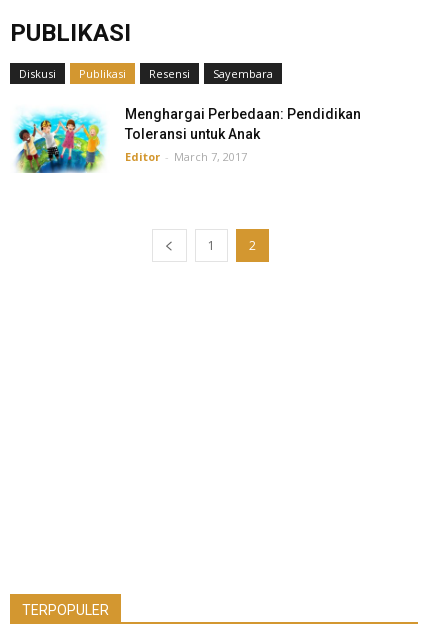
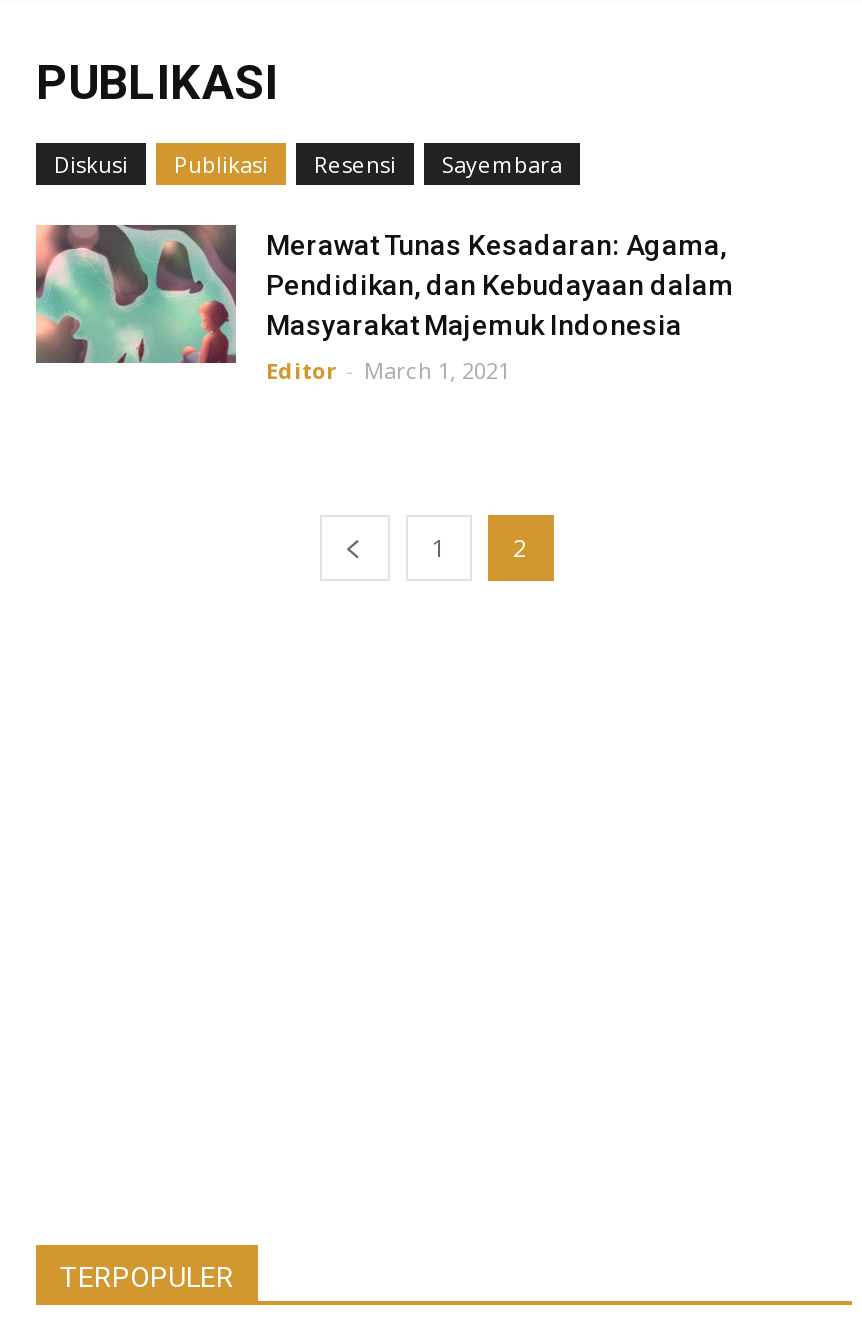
[10,104,361,174] [image] | Menghargai Perbedaan: Pendidikan | Toleransi untuk Anak | Editor - March 7, 2017 -> [34,223,734,385] [image] | Merawat Tunas Kesadaran: Agama, | Pendidikan, dan Kebudayaan dalam | Masyarakat Majemuk Indonesia | Editor - March 1, 2021

